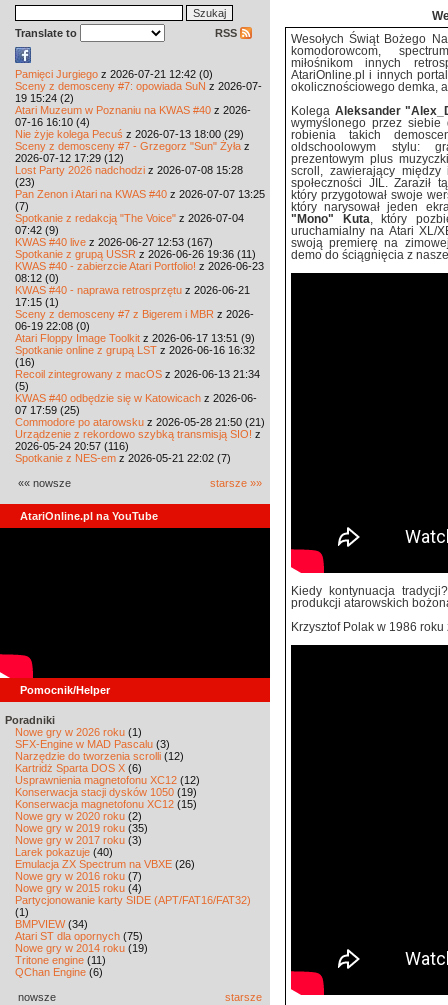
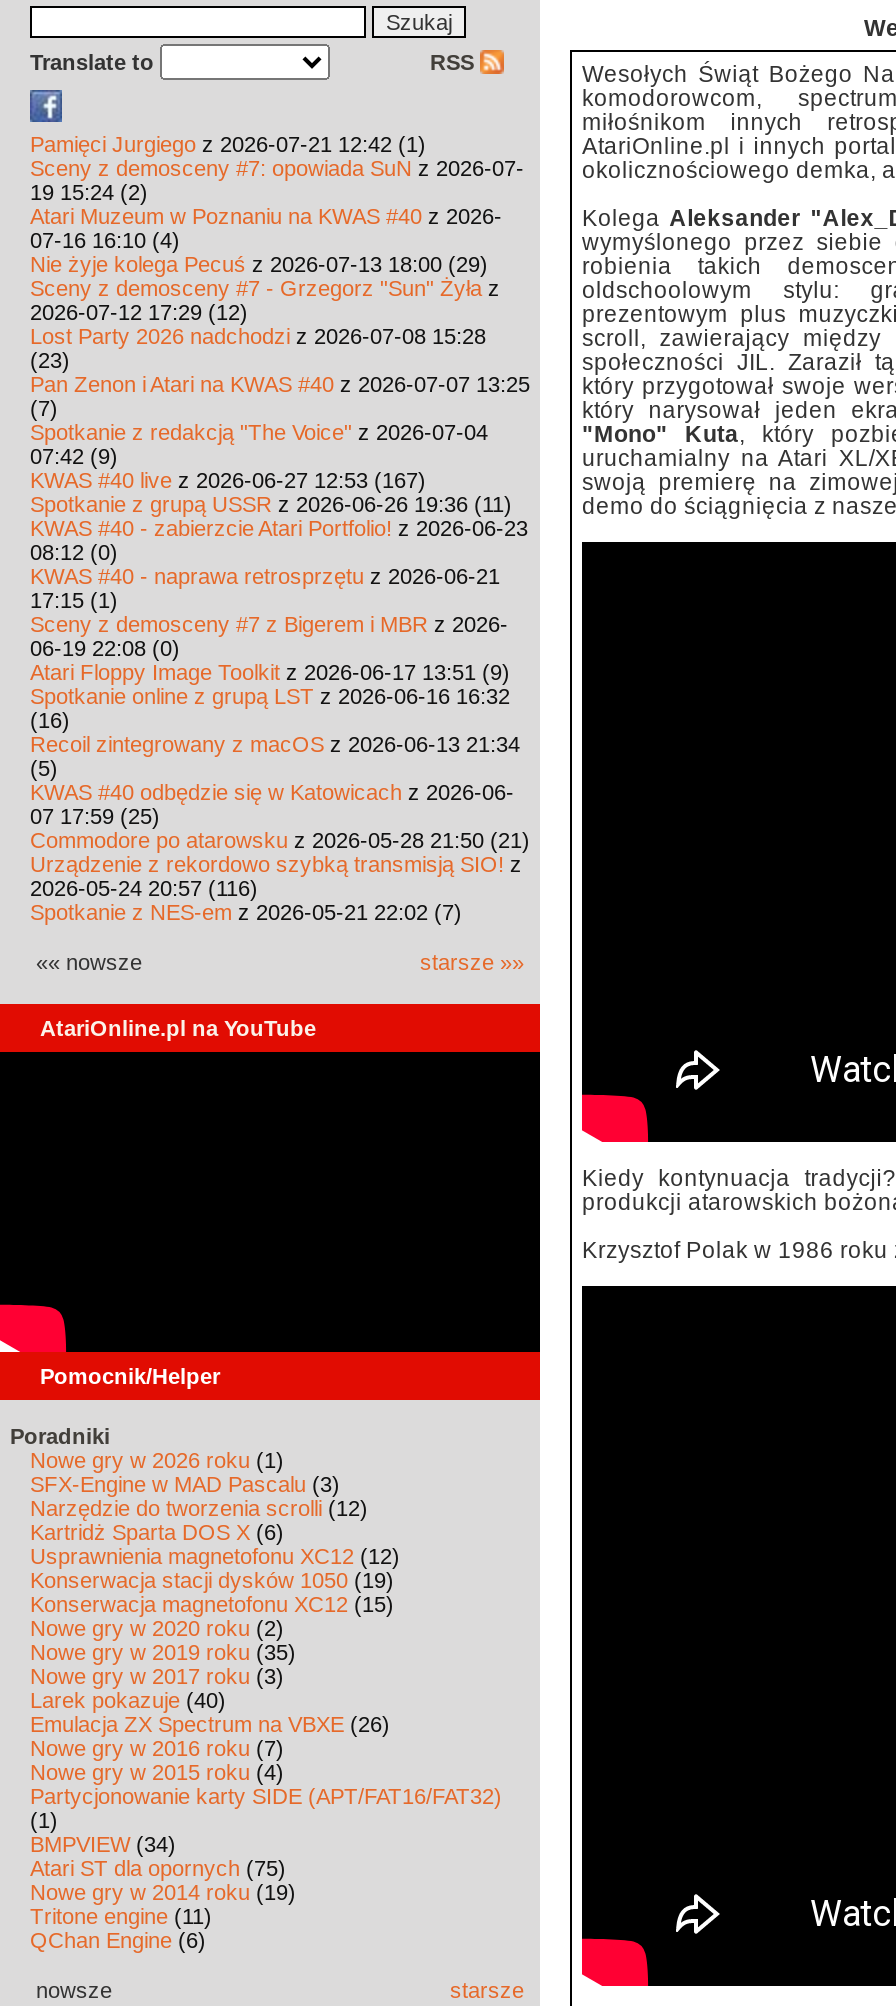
[15,68,213,80] Pamięci Jurgiego z 2026-07-21 12:42 (0) -> [30,132,426,156] Pamięci Jurgiego z 2026-07-21 12:42 (1)

